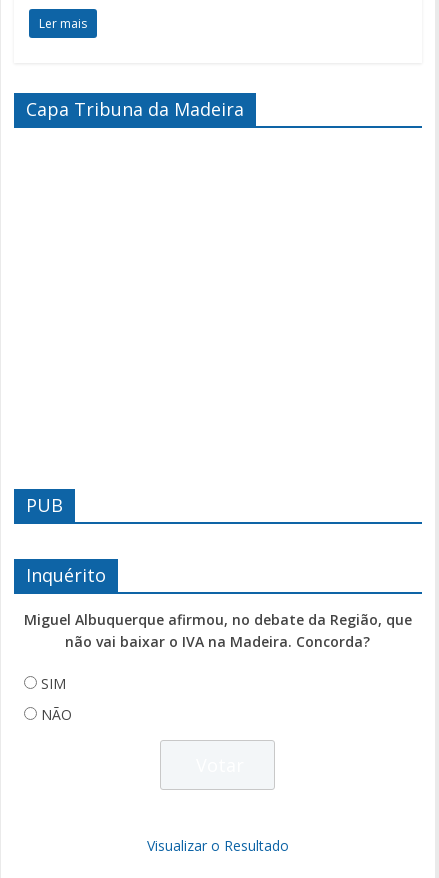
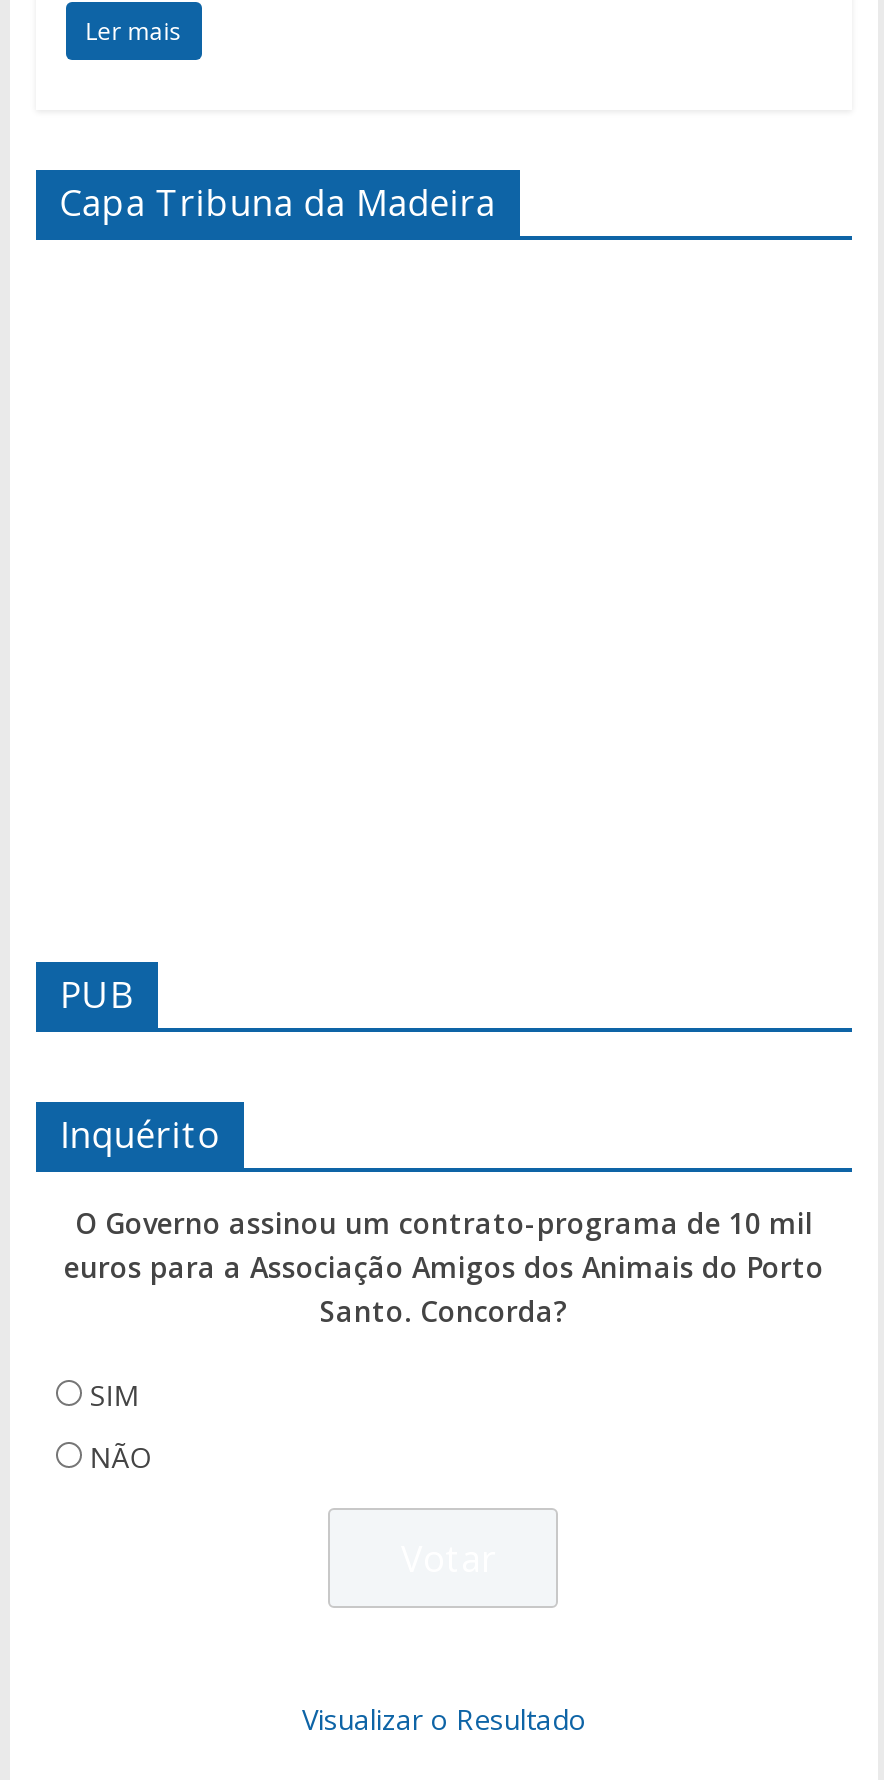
[24,610,412,651] Miguel Albuquerque afirmou, no debate da Região, que | não vai baixar o IVA na Madeira. Concorda? -> [64,1204,824,1330] O Governo assinou um contrato-programa de 10 mil | euros para a Associação Amigos dos Animais do Porto | Santo. Concorda?

